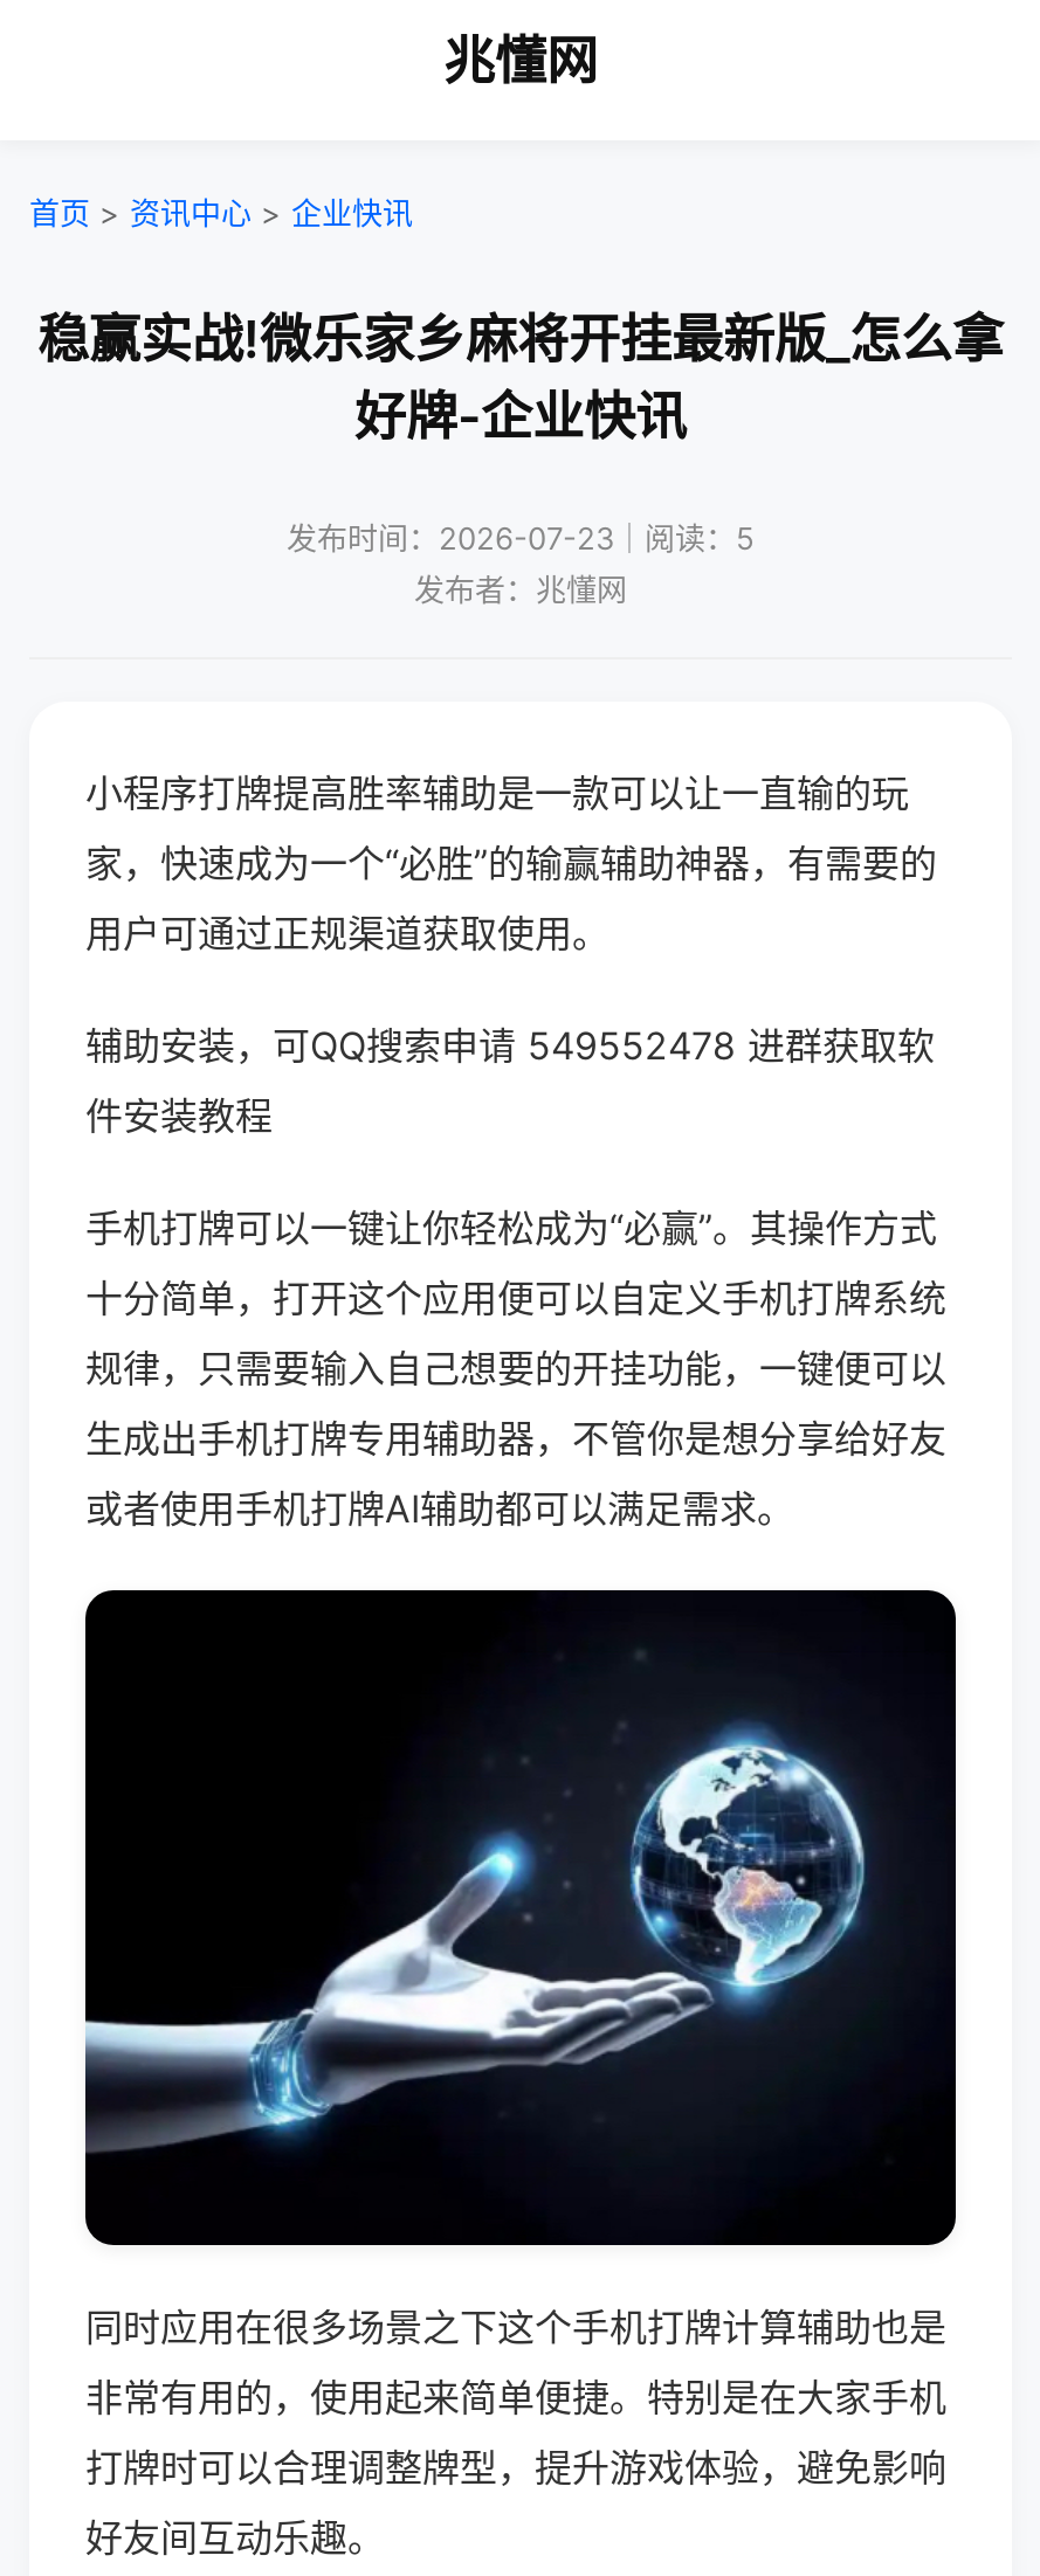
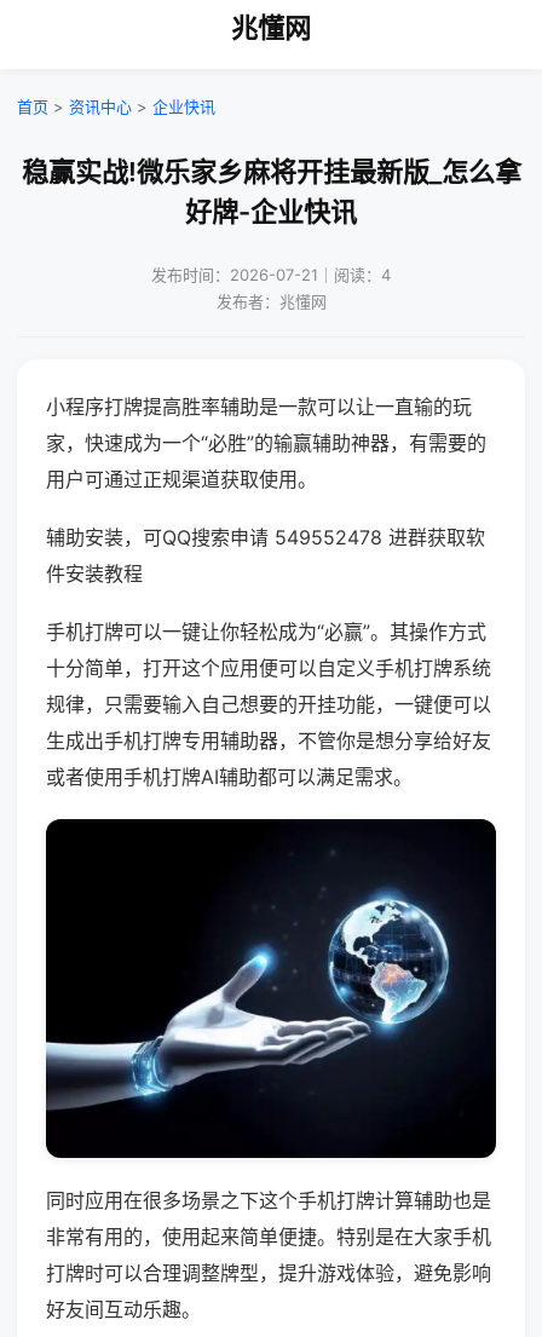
[287,519,755,557] 发布时间：2026-07-23｜阅读：5 -> [151,265,391,284] 发布时间：2026-07-21｜阅读：4

